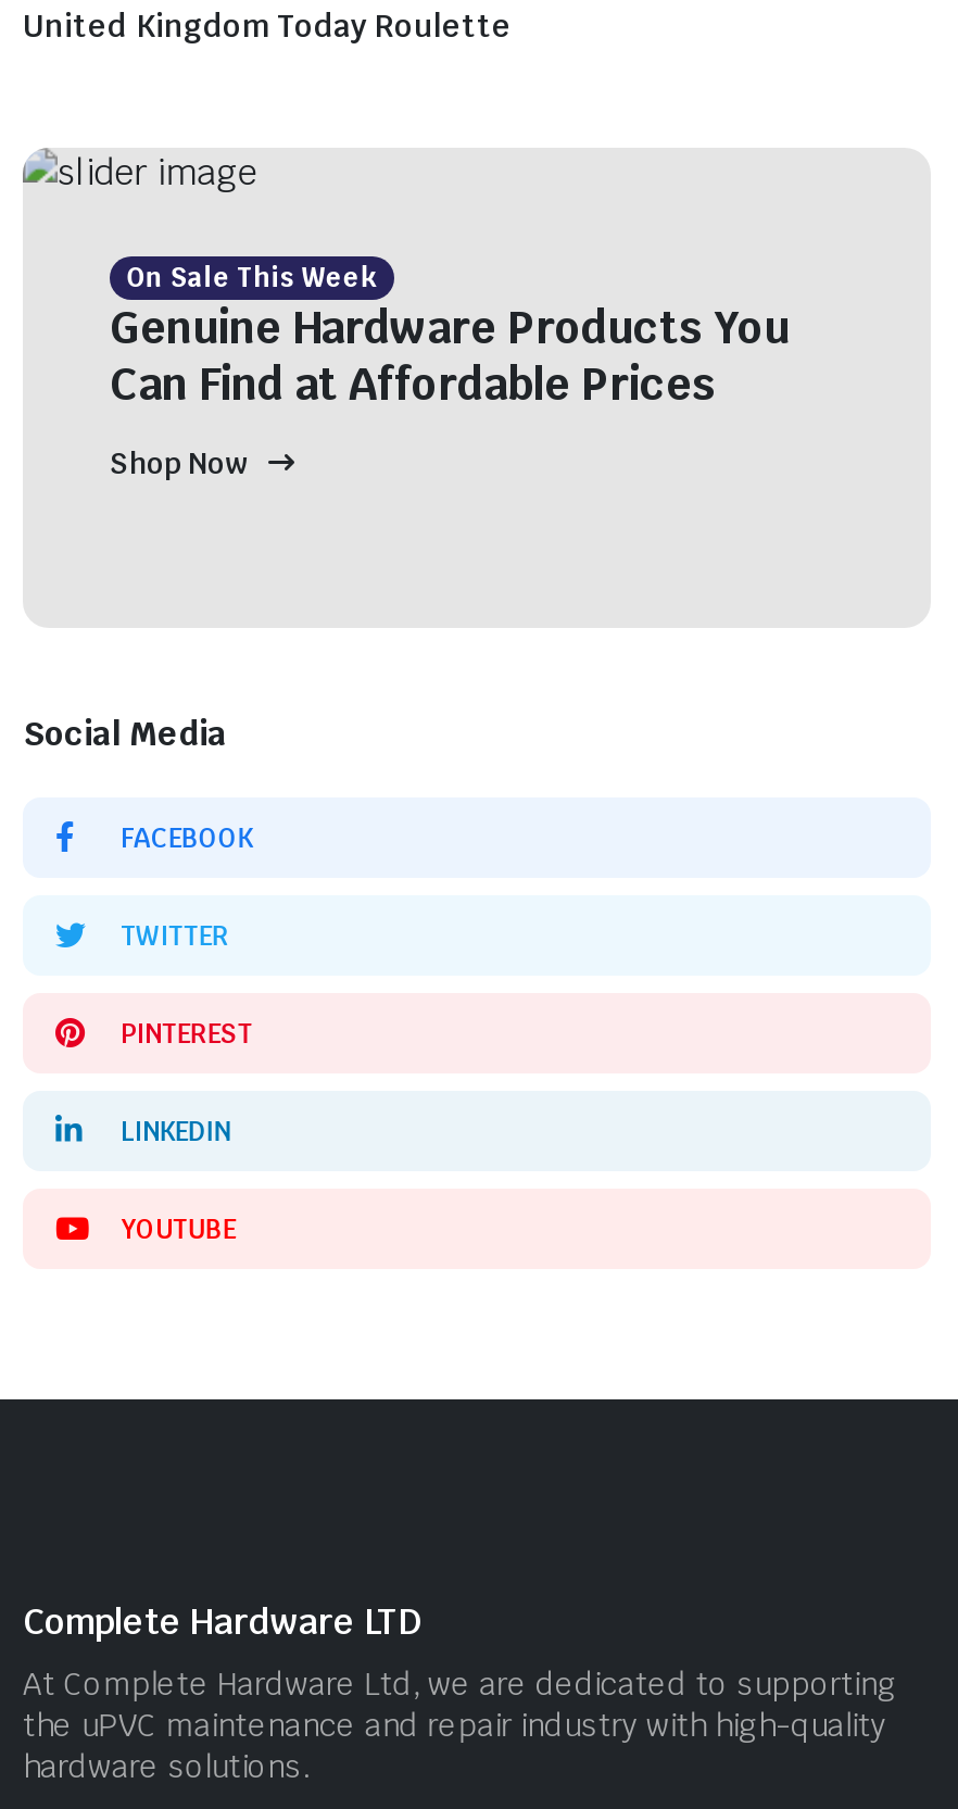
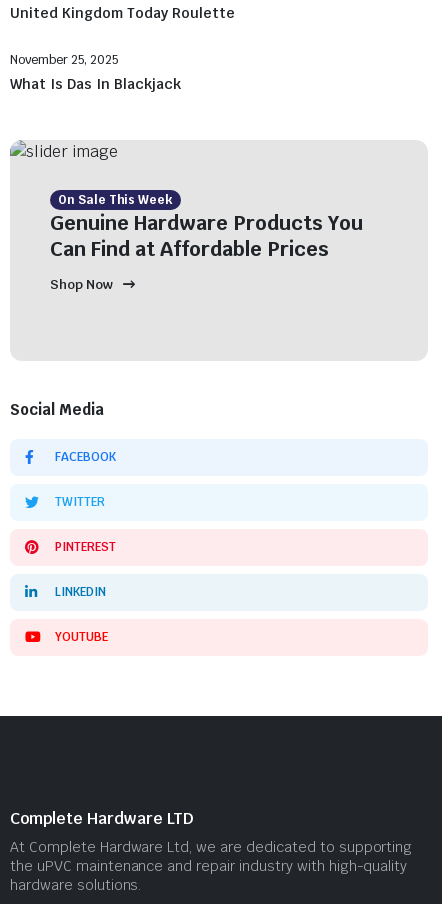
none -> [10,51,181,92] November 25, 2025 | What Is Das In Blackjack

